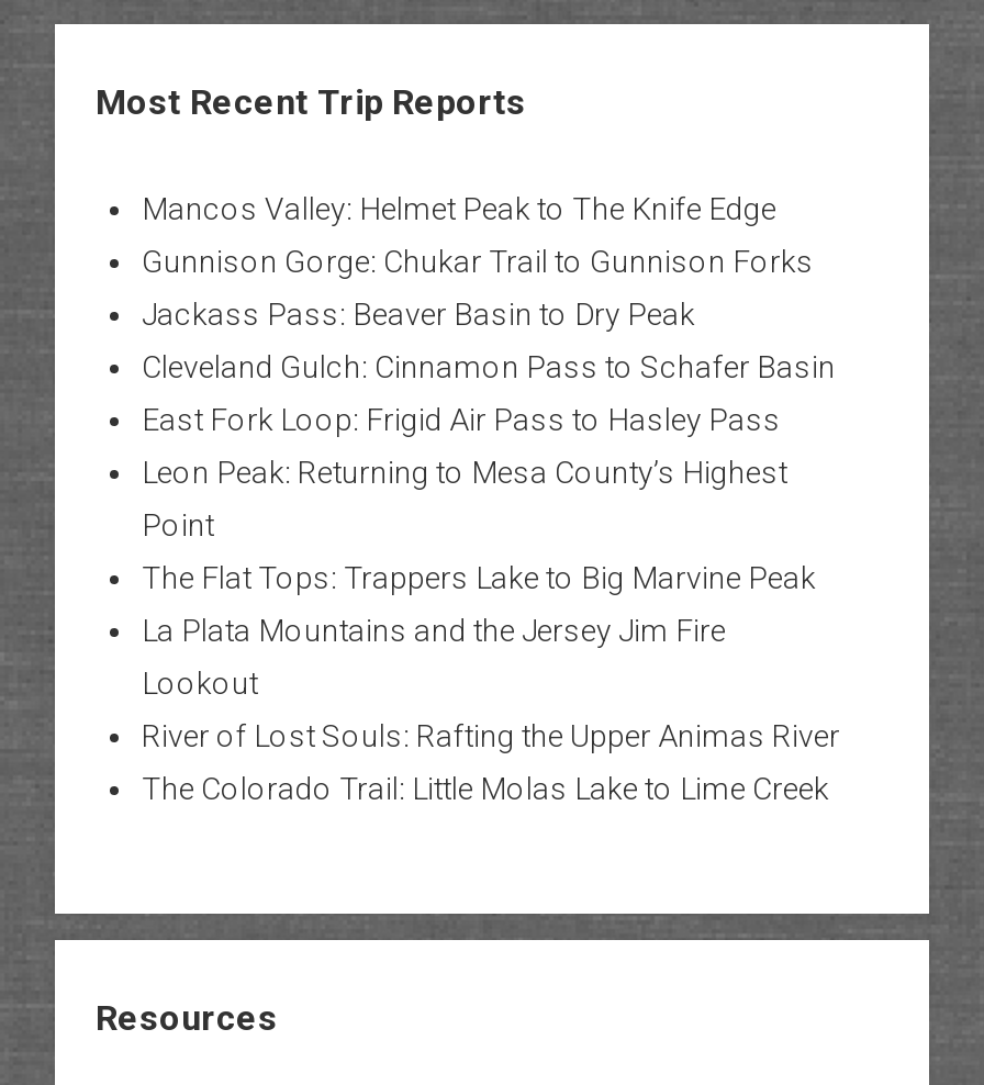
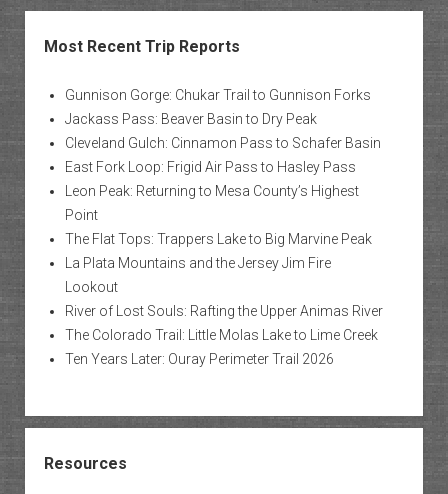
[142,191,776,226] Mancos Valley: Helmet Peak to The Knife Edge -> none
moved [142,244,840,806] -> [64,87,382,343]: Gunnison Gorge: Chukar Trail to Gunnison Forks | Jackass Pass: Beaver Basin to Dry Peak | Cleveland Gulch: Cinnamon Pass to Schafer Basin | ... | River of Lost Souls: Rafting the Upper Animas River | The Colorado Trail: Little Molas Lake to Lime Creek
none -> [64,351,333,367] Ten Years Later: Ouray Perimeter Trail 2026

